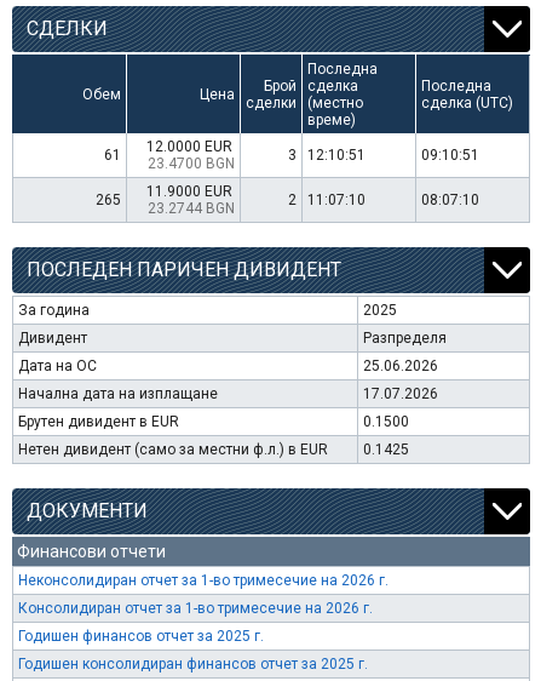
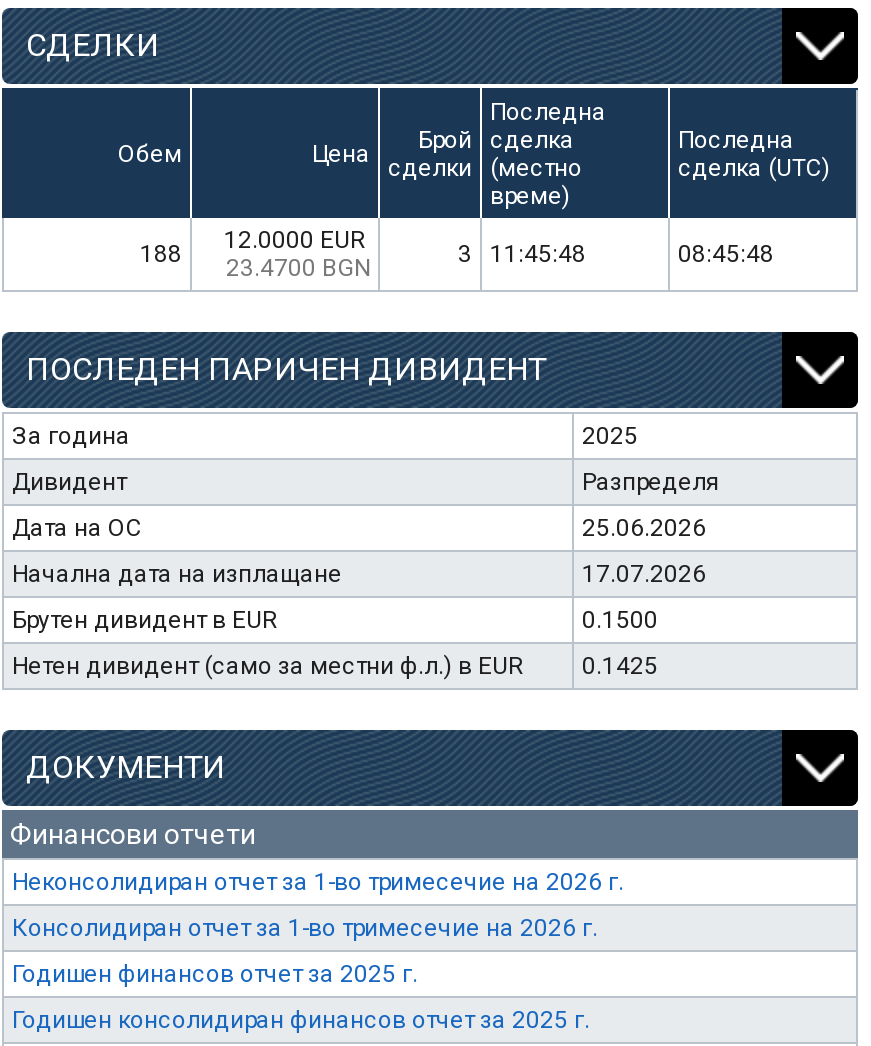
[104,138,235,172] 61 12.0000 EUR 23.4700 BGN -> [140,226,370,282] 188 12.0000 EUR 23.4700 BGN
[96,147,479,217] 12:10:51 | 09:10:51 | 265 | 11.9000 EUR | 23.2744 BGN | 2 | 11:07:10 | 08:07:10 -> [490,240,774,268] 11:45:48 | 08:45:48

